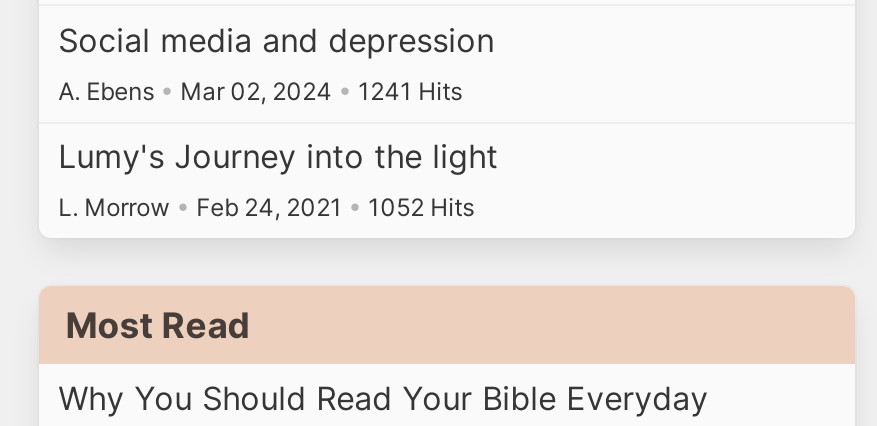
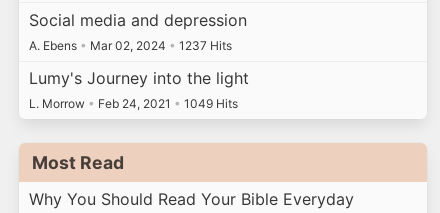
[58,76,462,106] A. Ebens • Mar 02, 2024 • 1241 Hits -> [29,38,232,53] A. Ebens • Mar 02, 2024 • 1237 Hits
[58,193,474,223] L. Morrow • Feb 24, 2021 • 1052 Hits -> [29,96,238,111] L. Morrow • Feb 24, 2021 • 1049 Hits

